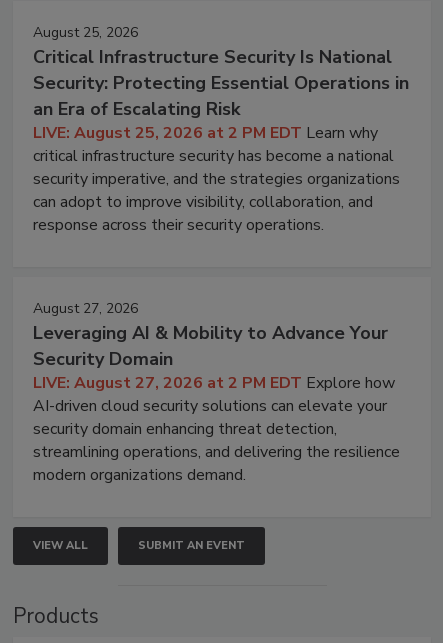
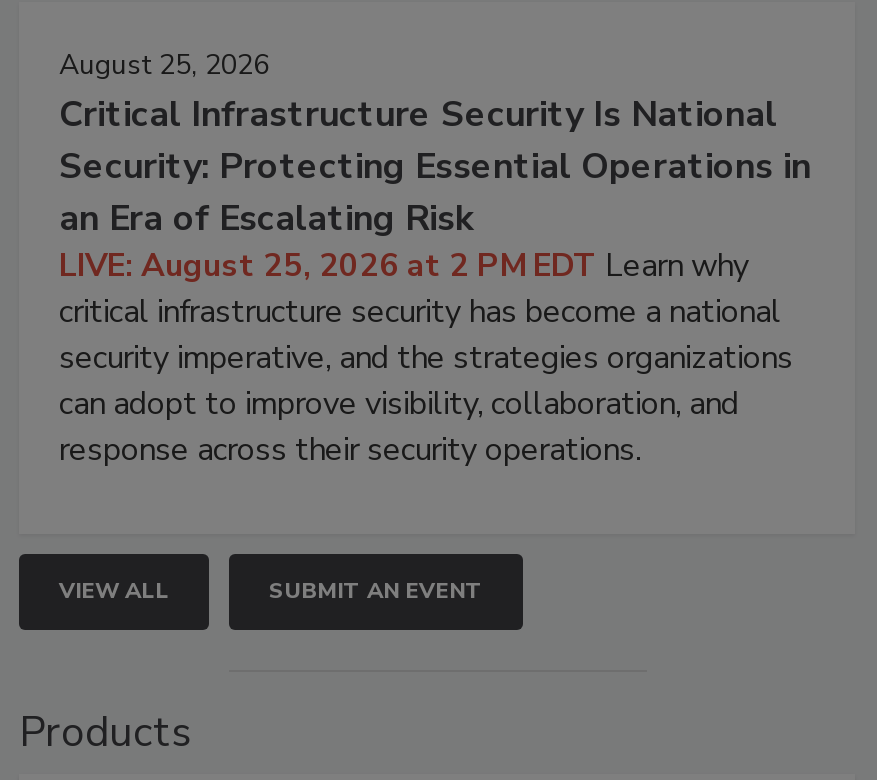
[33,299,400,486] August 27, 2026 | Leveraging AI & Mobility to Advance Your | Security Domain | LIVE: August 27, 2026 at 2 PM EDT Explore how | AI-driven cloud security solutions can elevate your | security domain enhancing threat detection, | streamlining operations, and delivering the resilience | modern organizations demand. -> none

